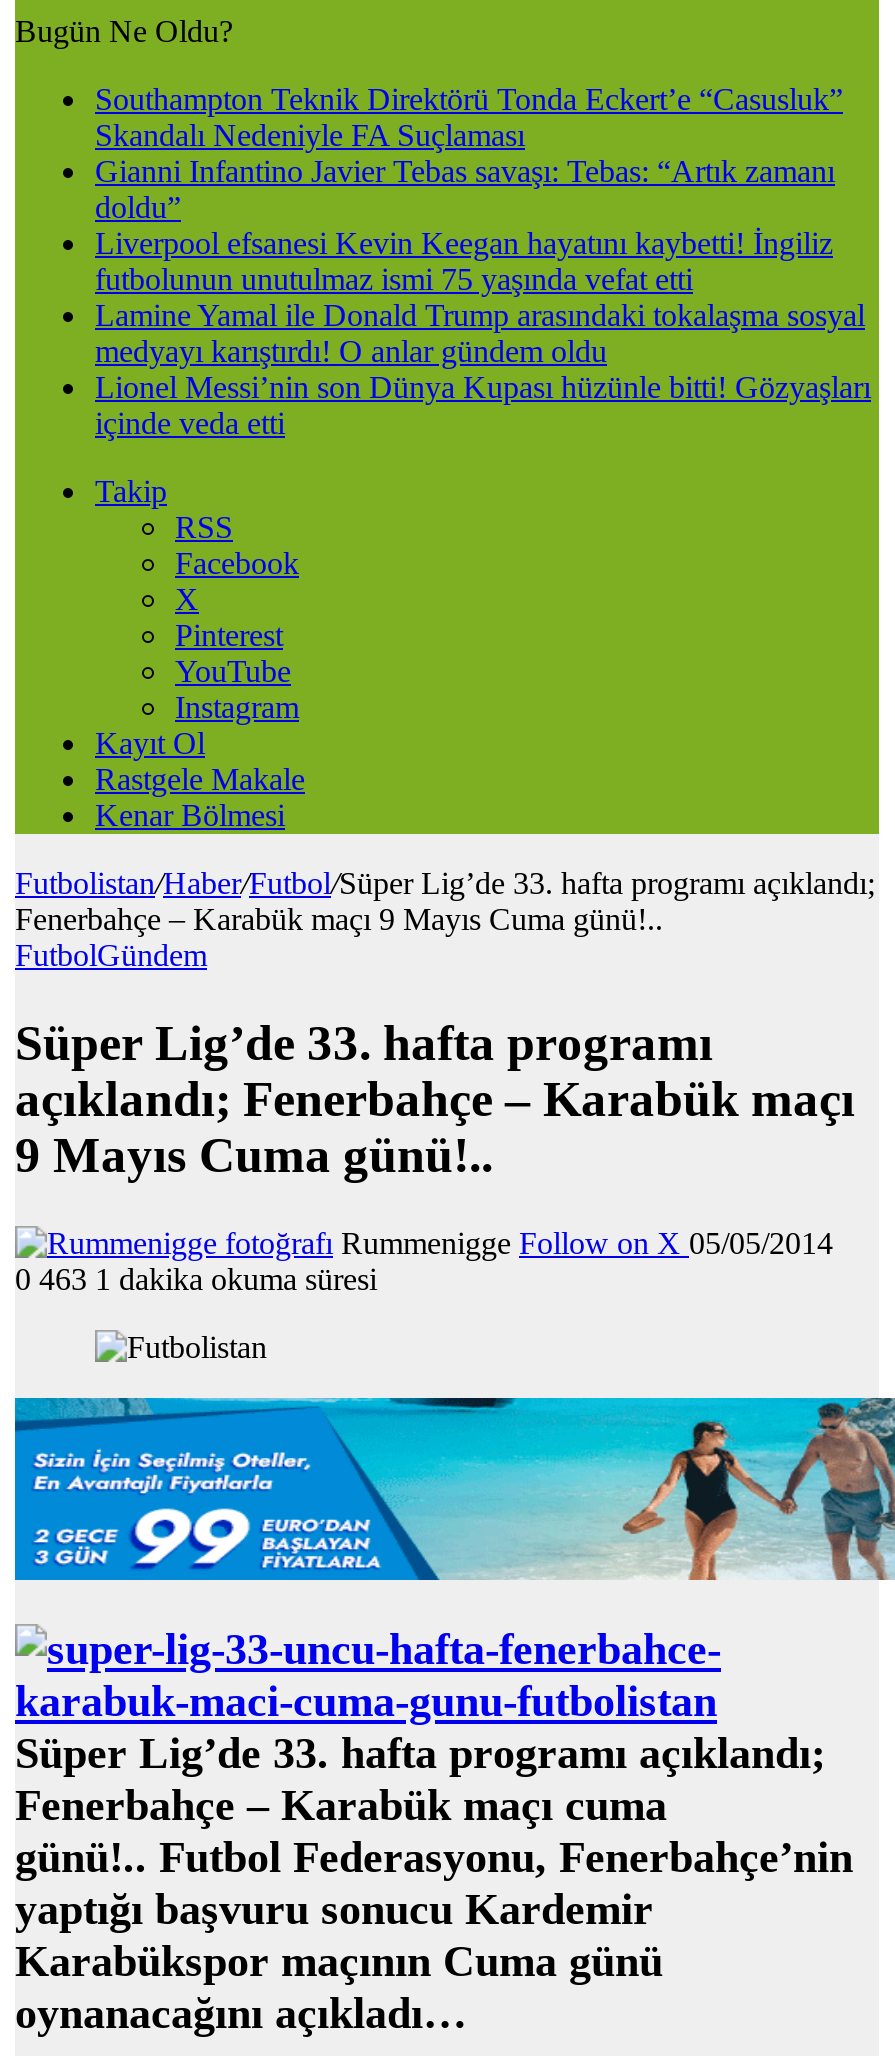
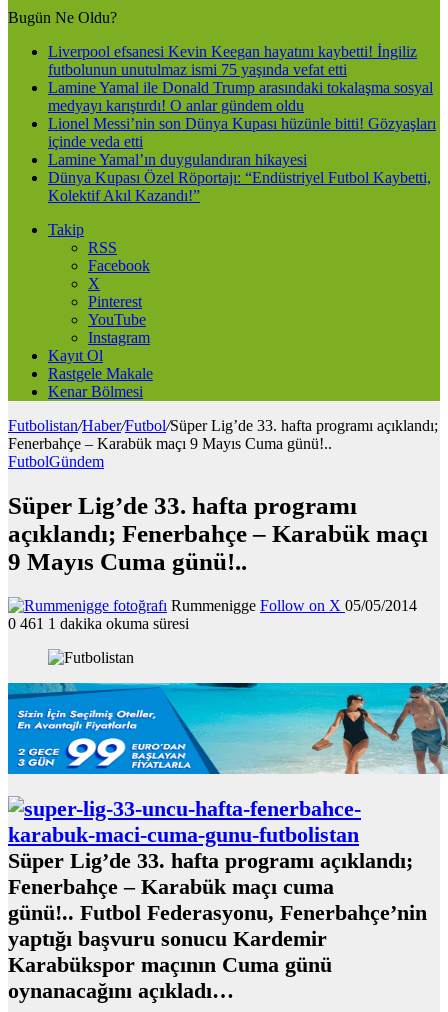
[95,82,843,224] Southampton Teknik Direktörü Tonda Eckert’e “Casusluk” | Skandalı Nedeniyle FA Suçlaması | Gianni Infantino Javier Tebas savaşı: Tebas: “Artık zamanı | doldu” -> none
moved [95,226,871,440] -> [48,43,436,150]: Liverpool efsanesi Kevin Keegan hayatını kaybetti! İngiliz | futbolunun unutulmaz ismi 75 yaşında vefat etti | Lamine Yamal ile Donald Trump arasındaki tokalaşma sosyal | medyayı karıştırdı! O anlar gündem oldu | Lionel Messi’nin son Dünya Kupası hüzünle bitti! Gözyaşları | içinde veda etti
none -> [48,151,431,204] Lamine Yamal’ın duygulandıran hikayesi | Dünya Kupası Özel Röportajı: “Endüstriyel Futbol Kaybetti, | Kolektif Akıl Kazandı!”
[15,1261,377,1295] 0 463 1 dakika okuma süresi -> [8,614,189,631] 0 461 1 dakika okuma süresi

